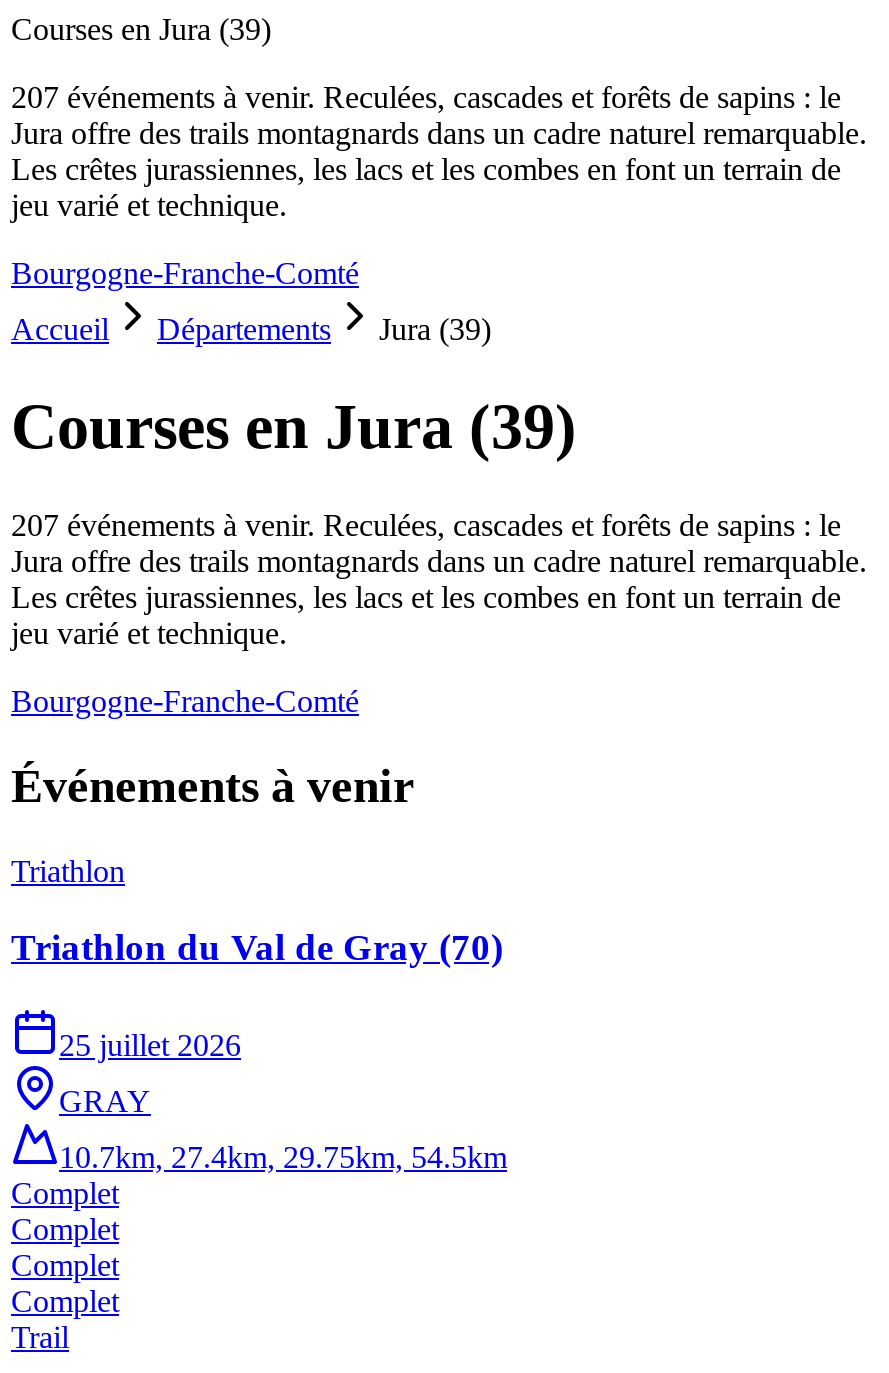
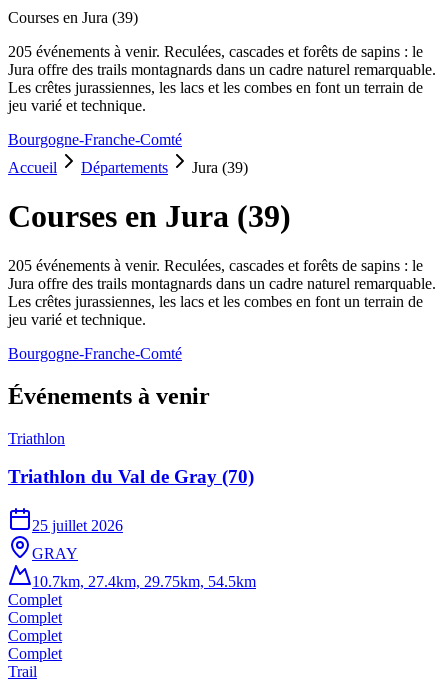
[11,80,841,114] 207 événements à venir. Reculées, cascades et forêts de sapins : le -> [8,43,423,60] 205 événements à venir. Reculées, cascades et forêts de sapins : le
[11,508,841,542] 207 événements à venir. Reculées, cascades et forêts de sapins : le -> [8,257,423,274] 205 événements à venir. Reculées, cascades et forêts de sapins : le

